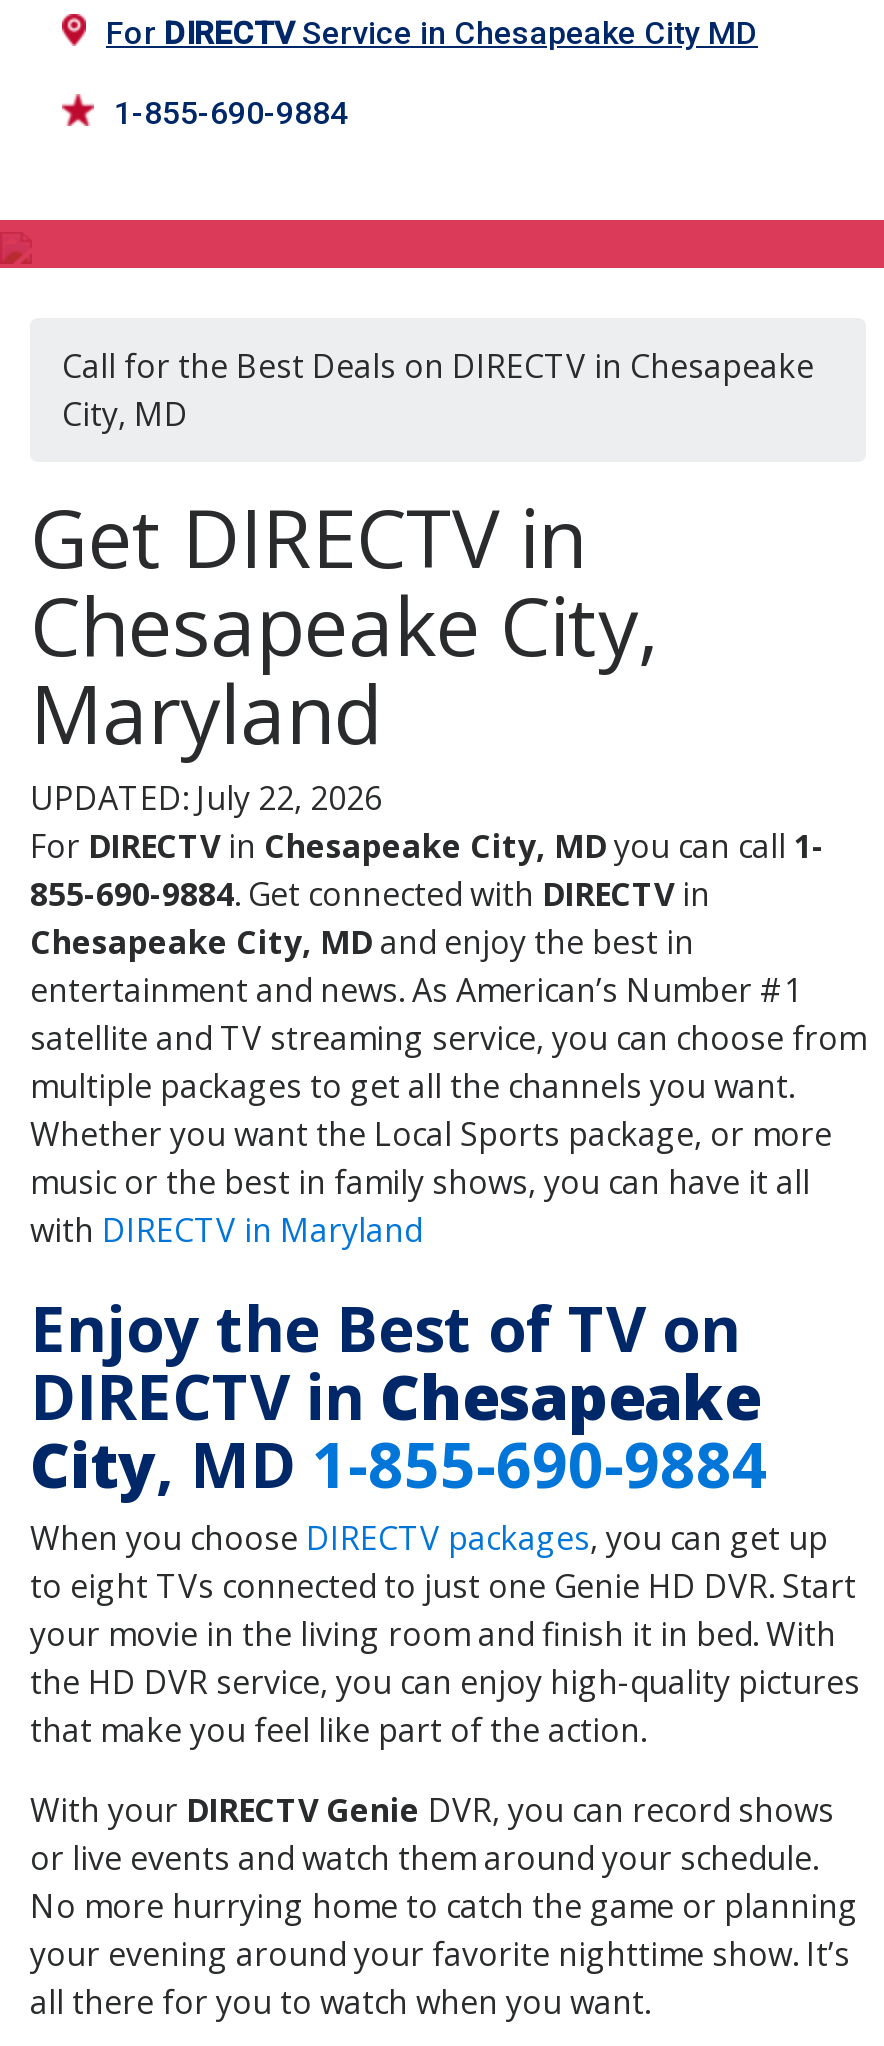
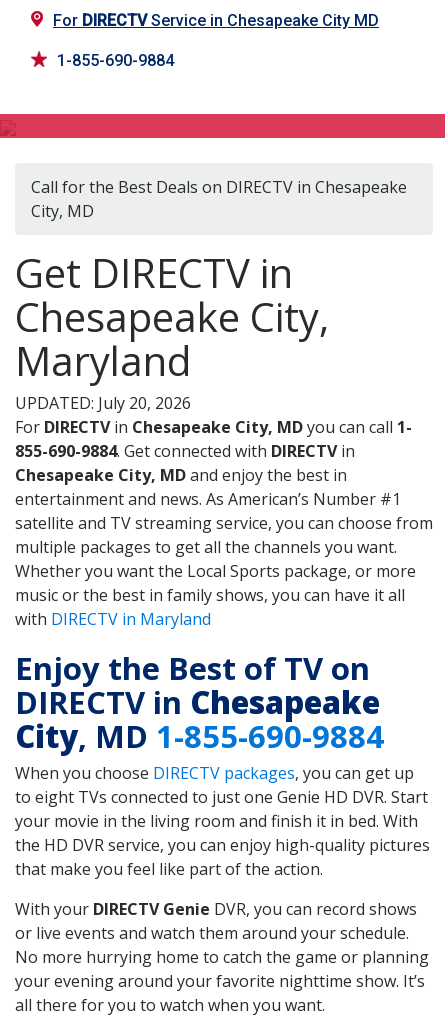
[30,776,382,820] UPDATED: July 22, 2026 -> [15,392,191,414] UPDATED: July 20, 2026

